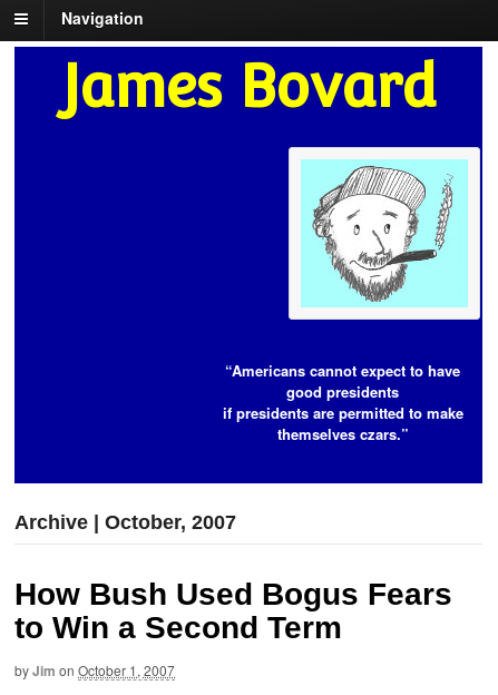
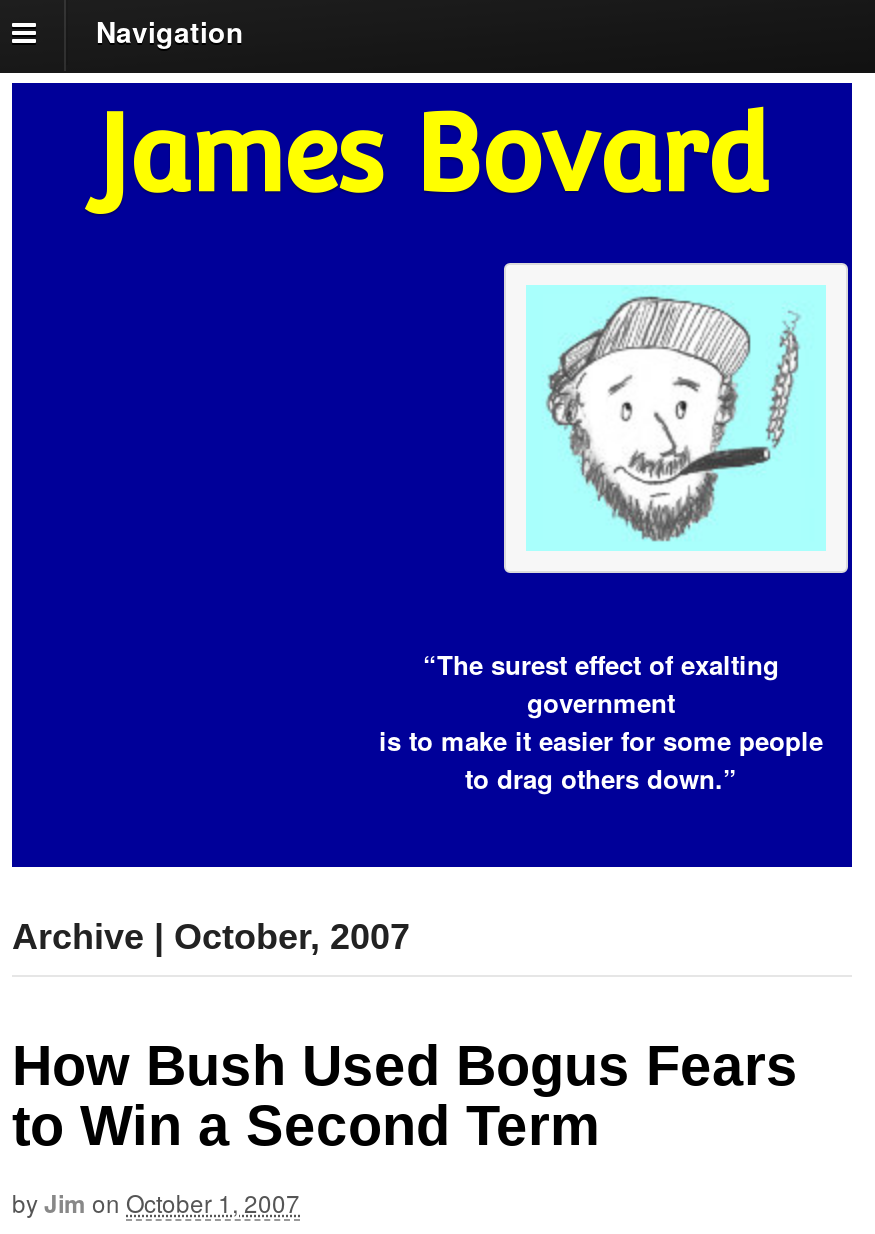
[222,360,463,445] “Americans cannot expect to have | good presidents | if presidents are permitted to make | themselves czars.” -> [379,646,823,798] “The surest effect of exalting | government | is to make it easier for some people | to drag others down.”

